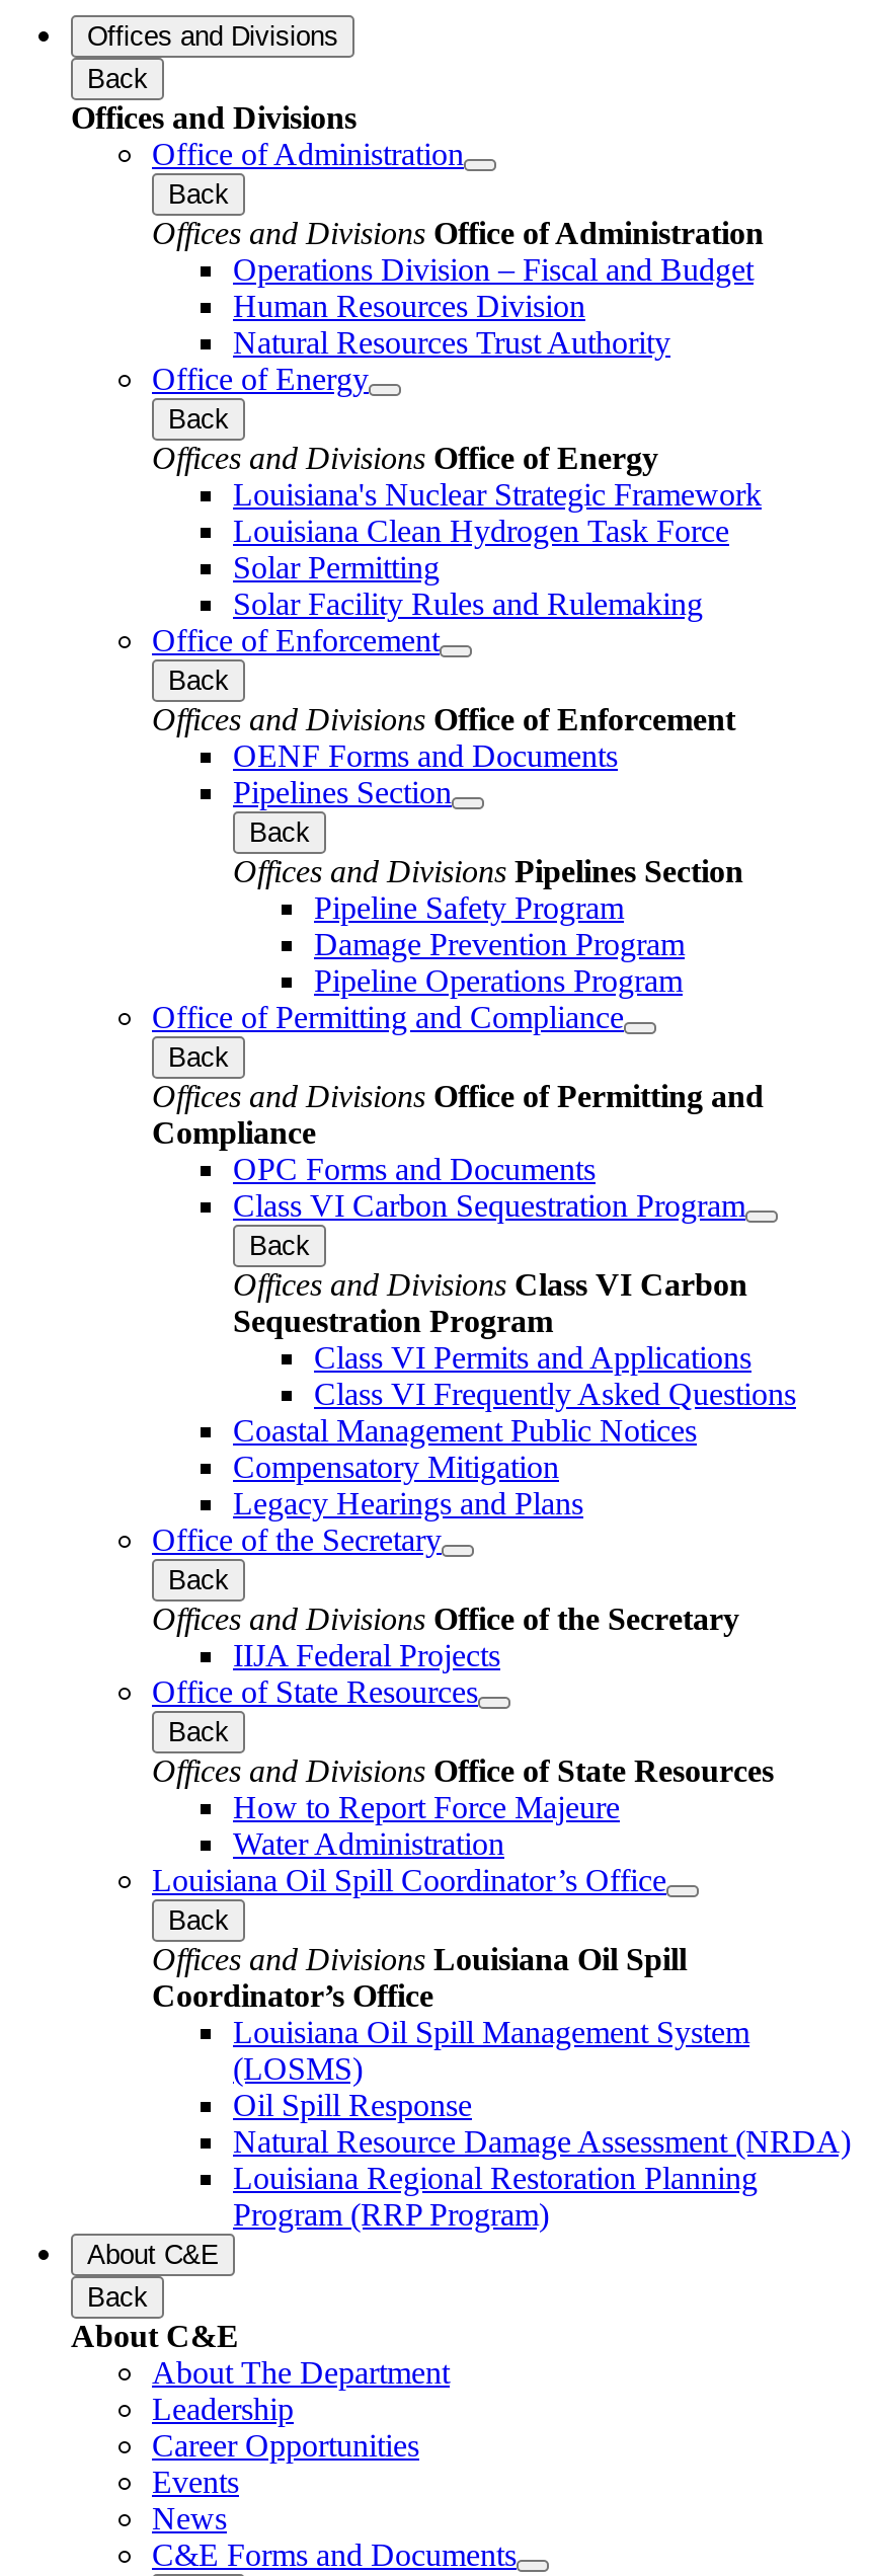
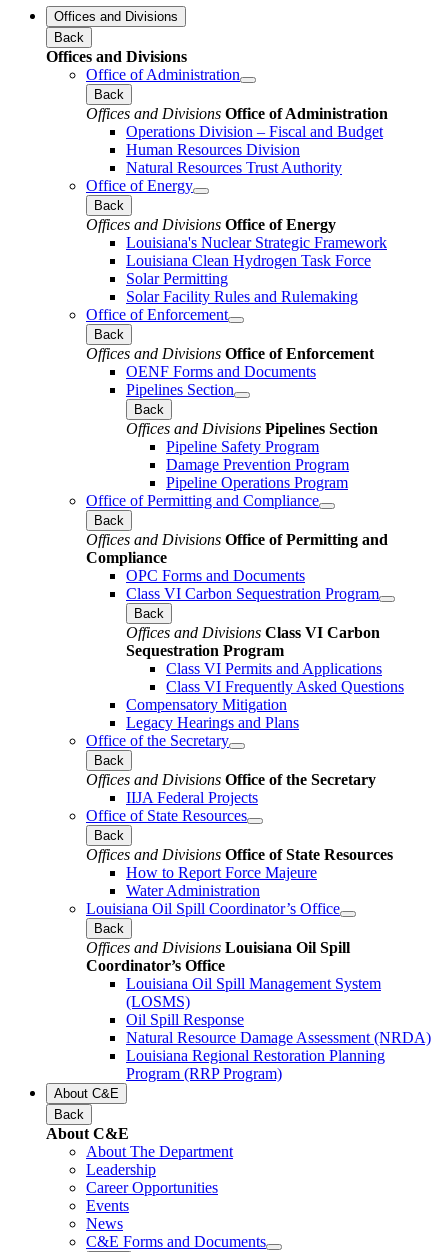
[233,1412,697,1447] Coastal Management Public Notices -> none

